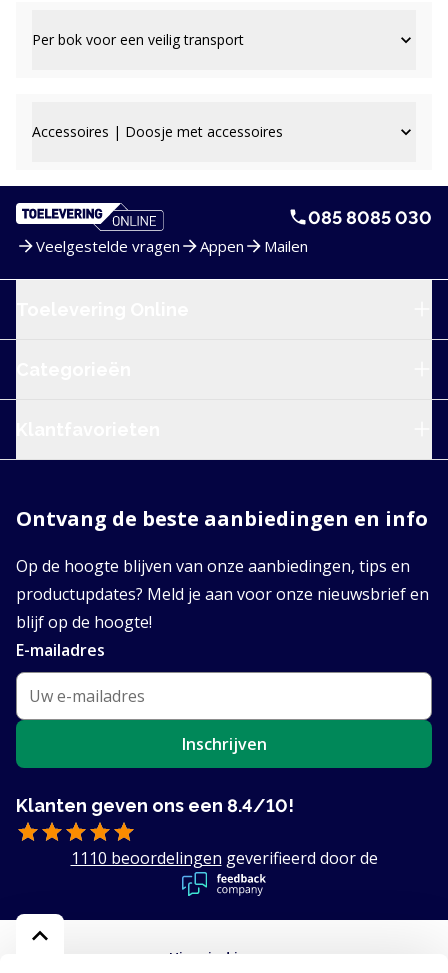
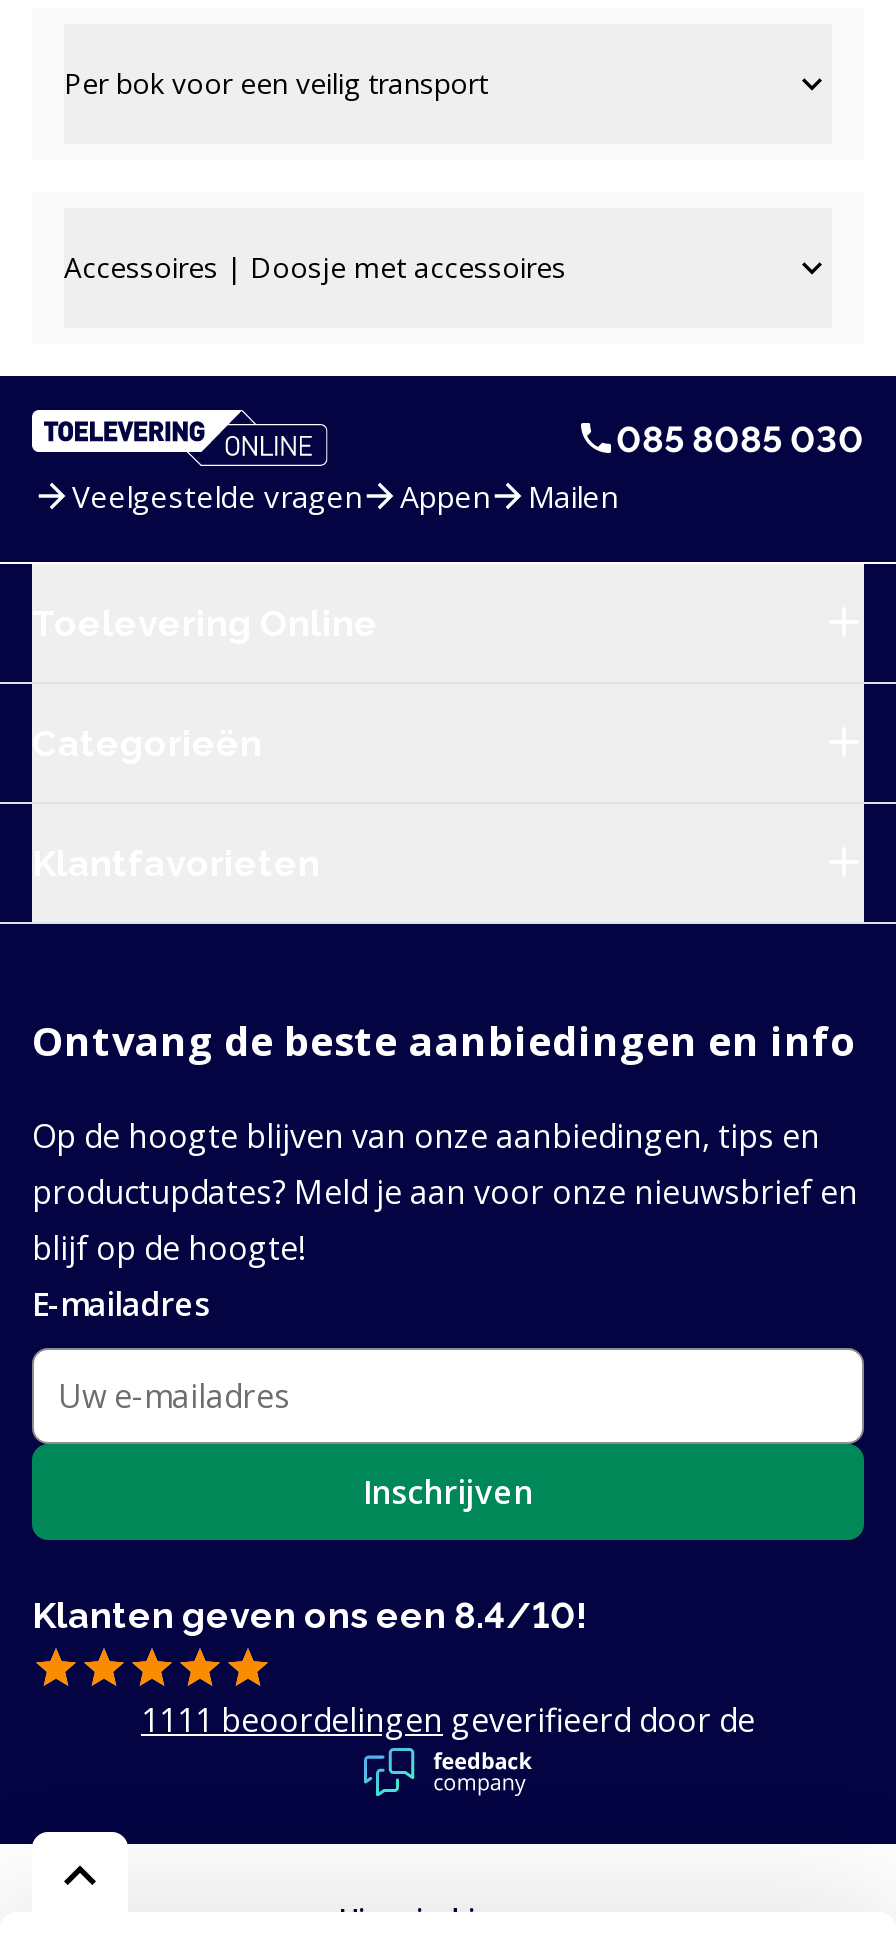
[70,847,377,869] 1110 beoordelingen geverifieerd door de -> [141,1699,755,1743] 1111 beoordelingen geverifieerd door de

